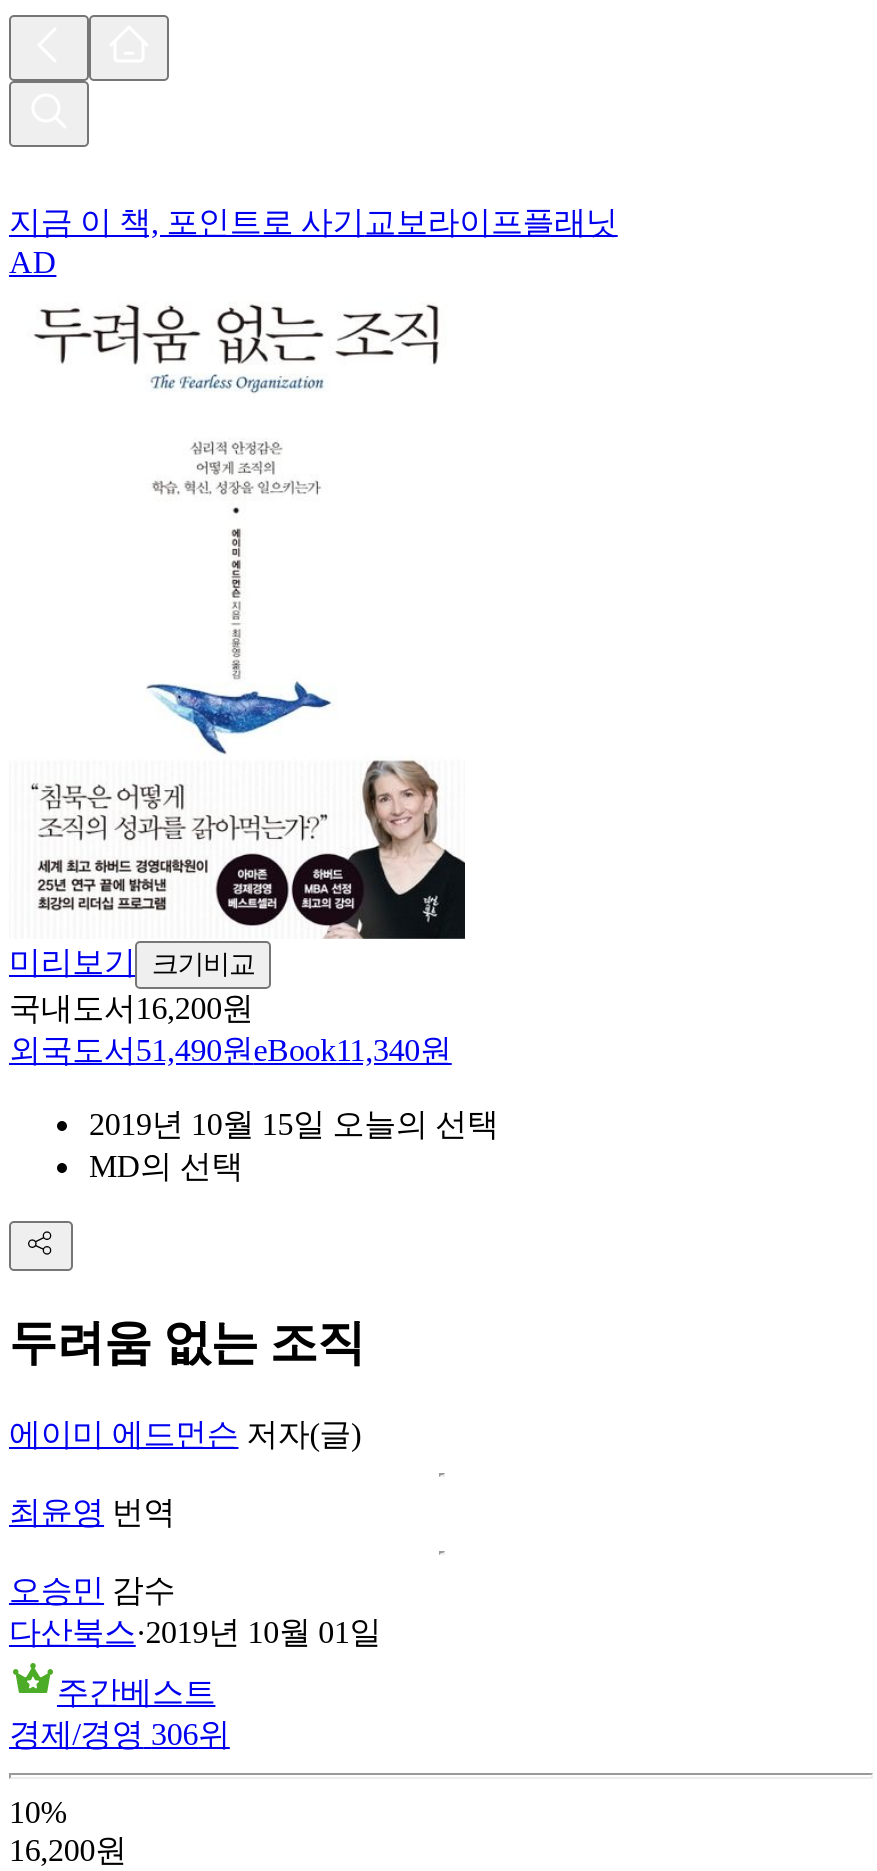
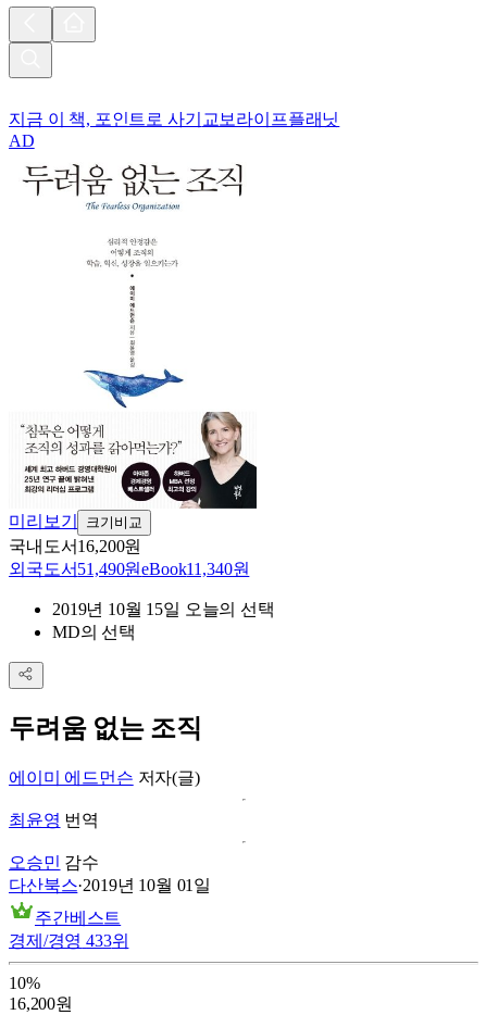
[9,1717,230,1751] 경제/경영 306위 -> [9,931,129,950] 경제/경영 433위

